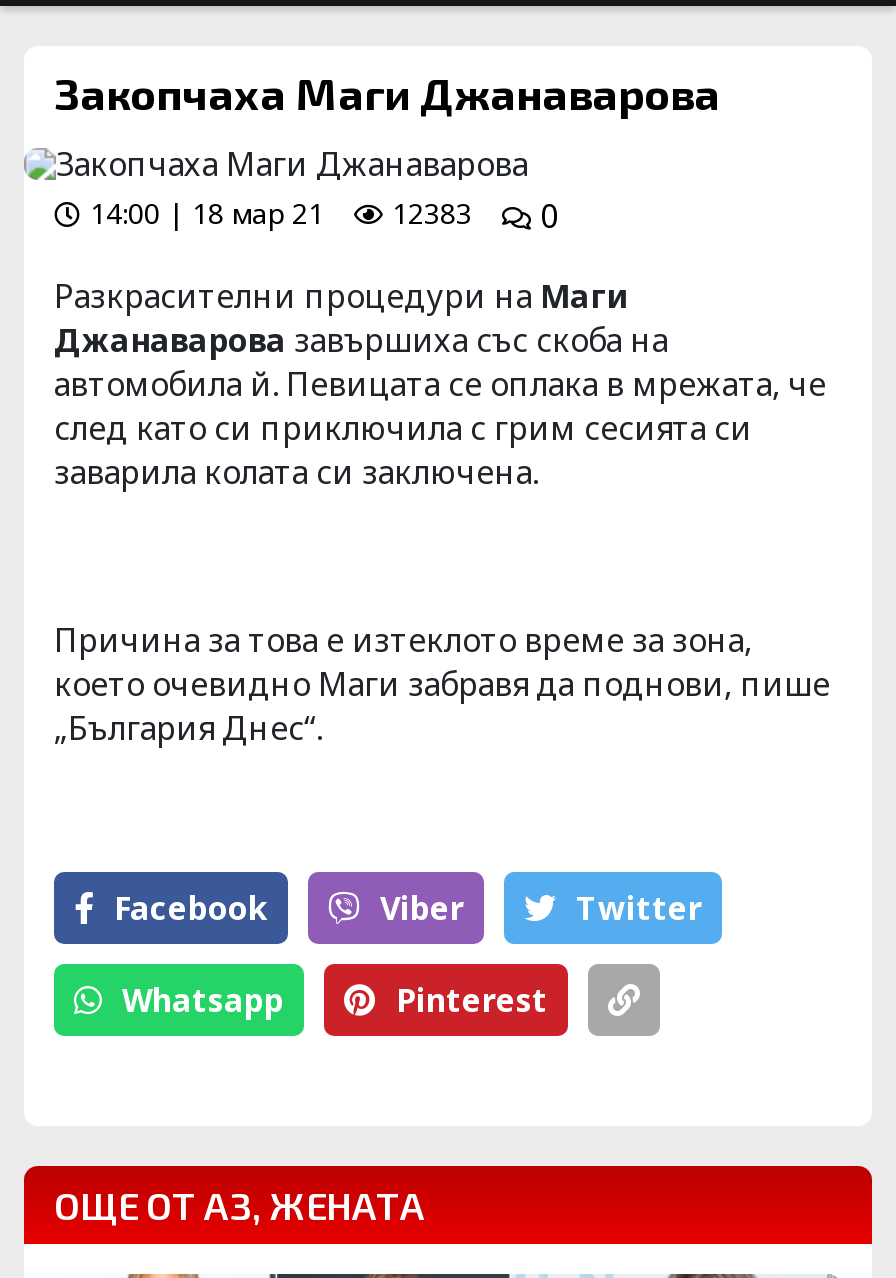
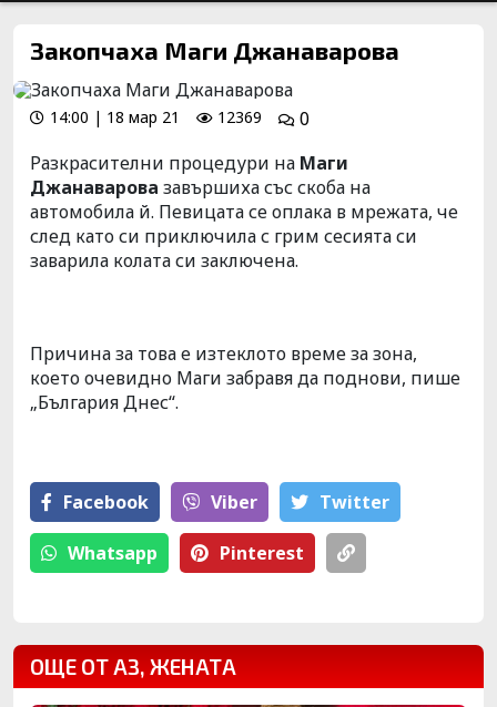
[392,194,472,232] 12383 -> [217,106,262,127] 12369

